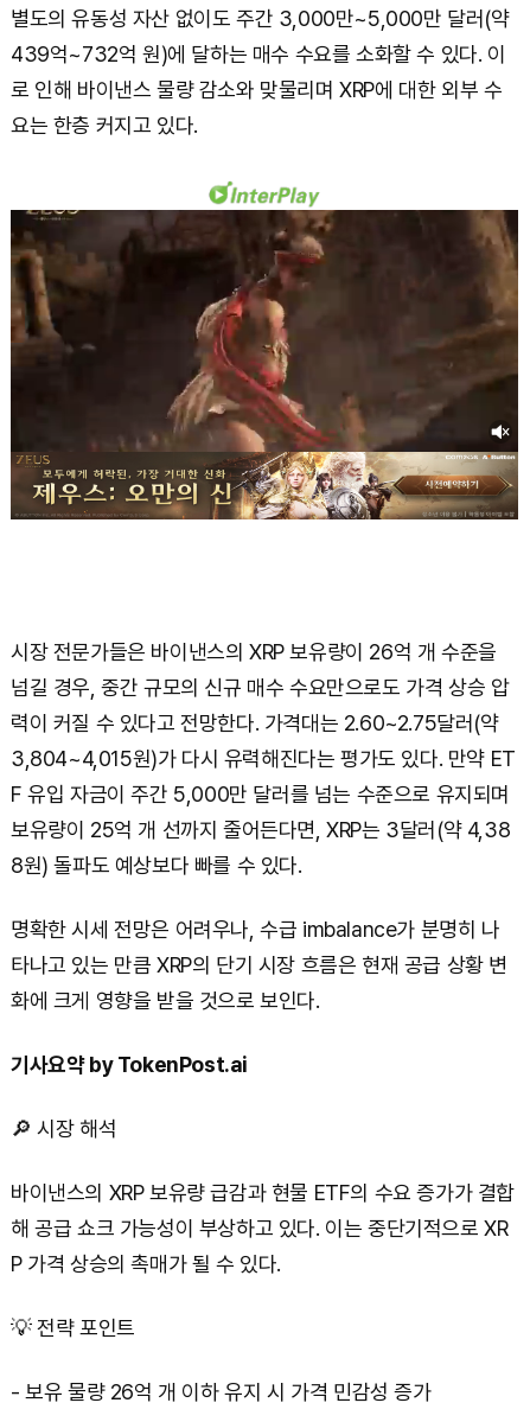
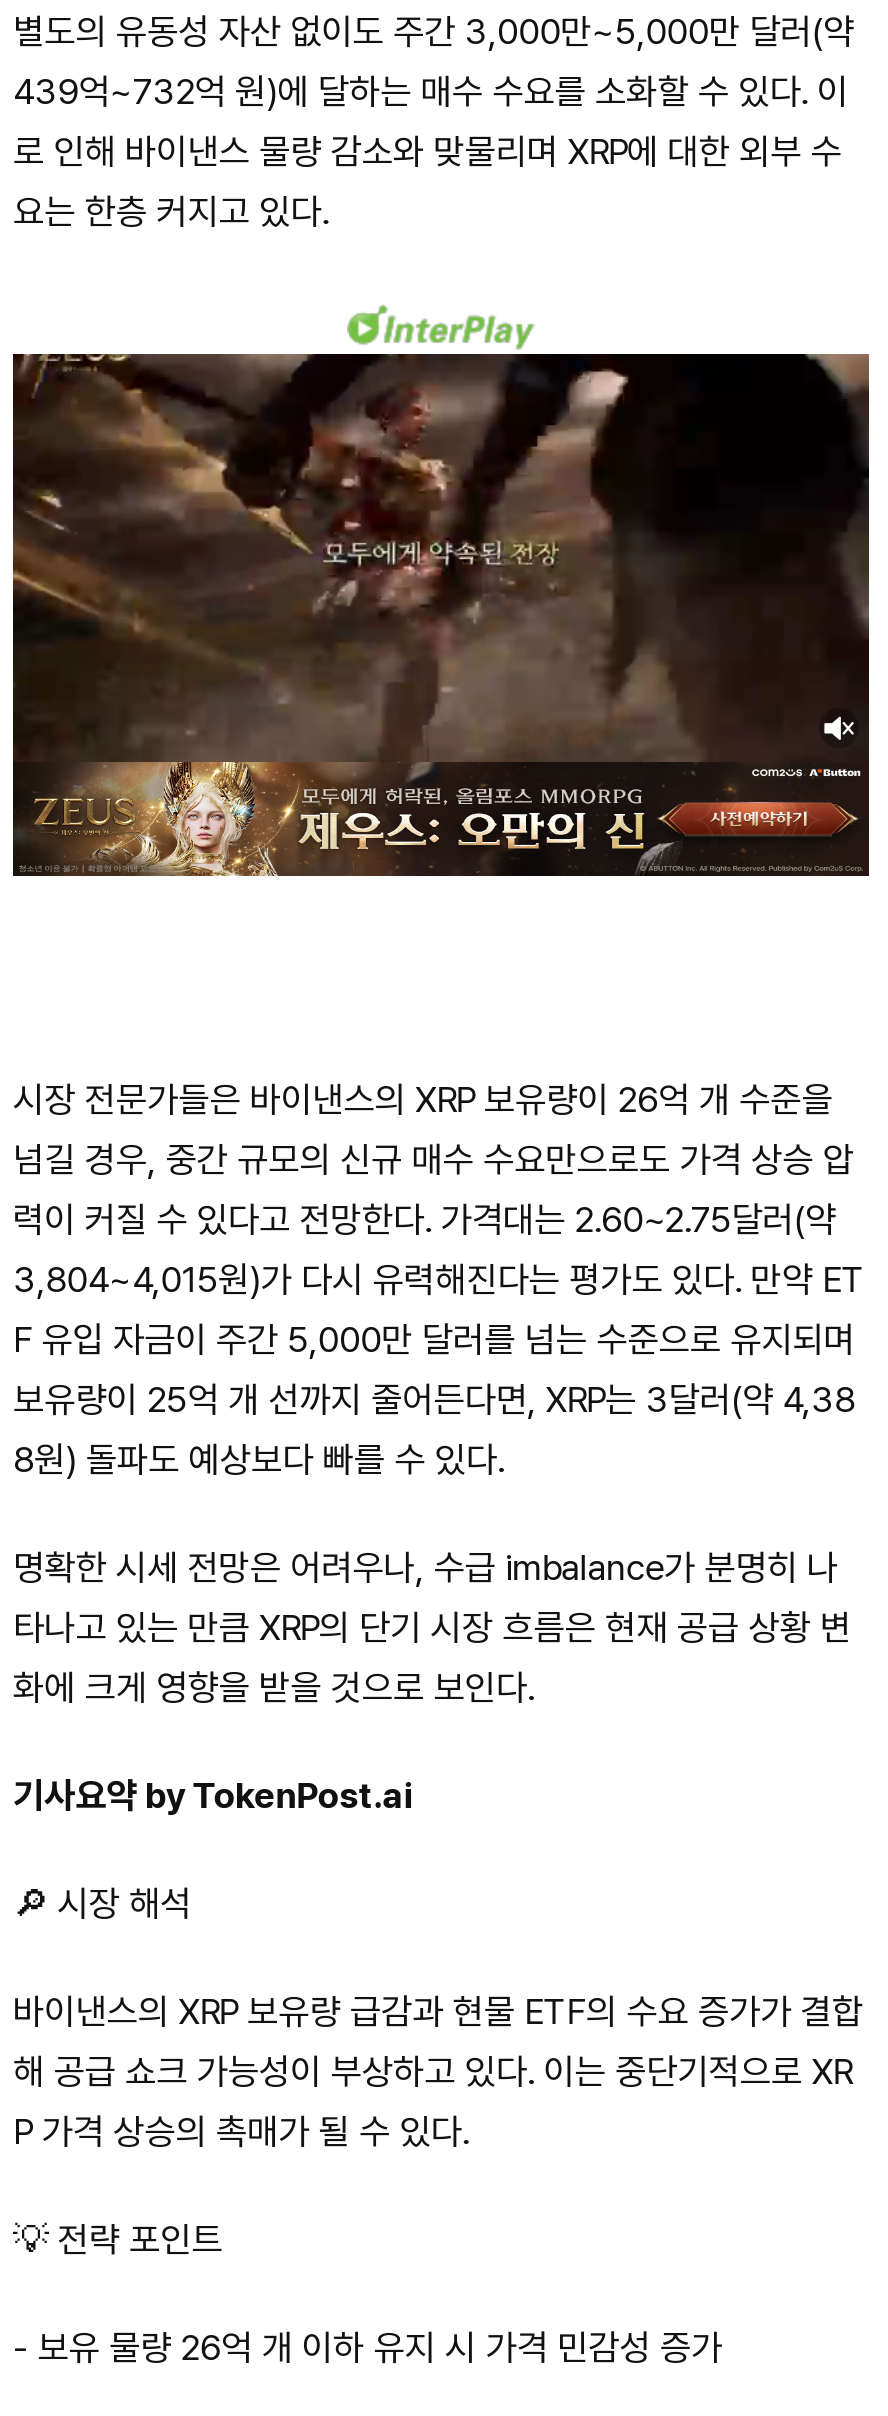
[11,209,519,521] [image] -> [13,353,871,877] [image]

